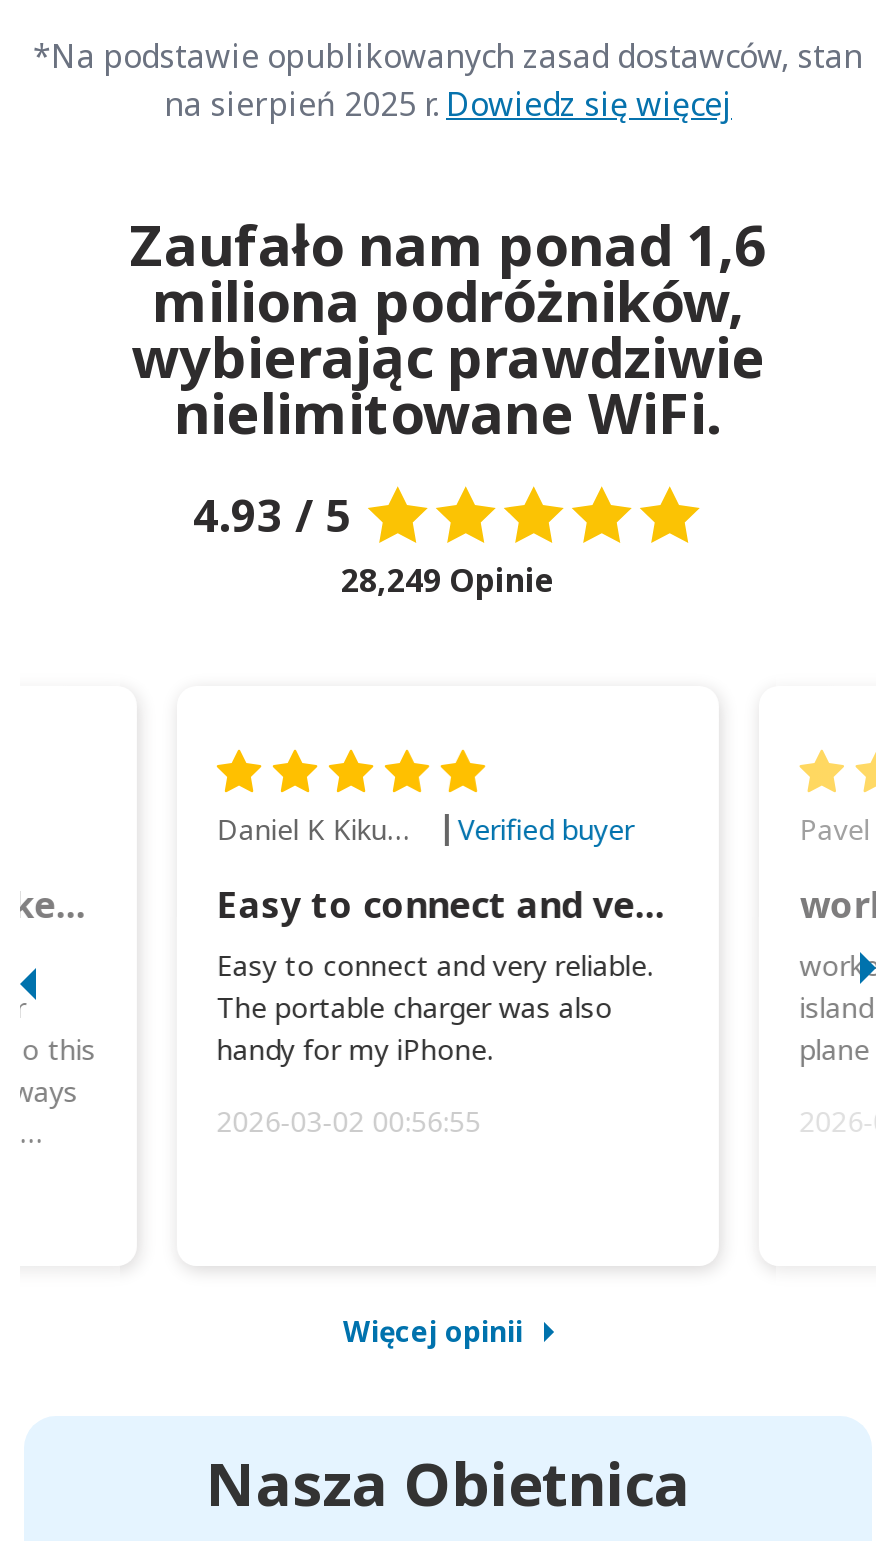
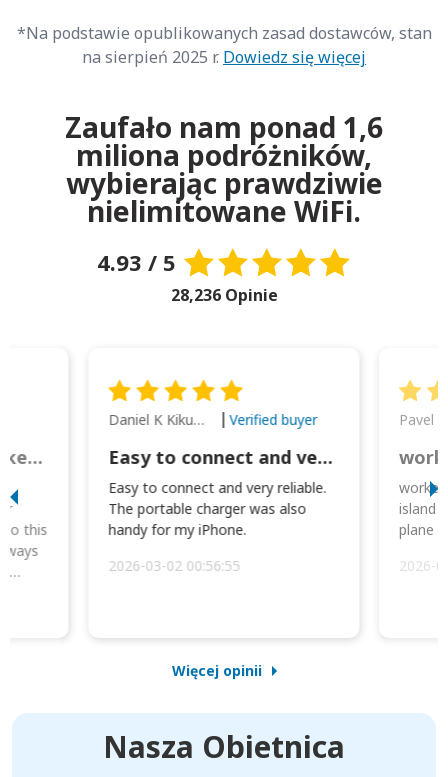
[341,558,555,602] 28,249 Opinie -> [170,284,277,306] 28,236 Opinie

